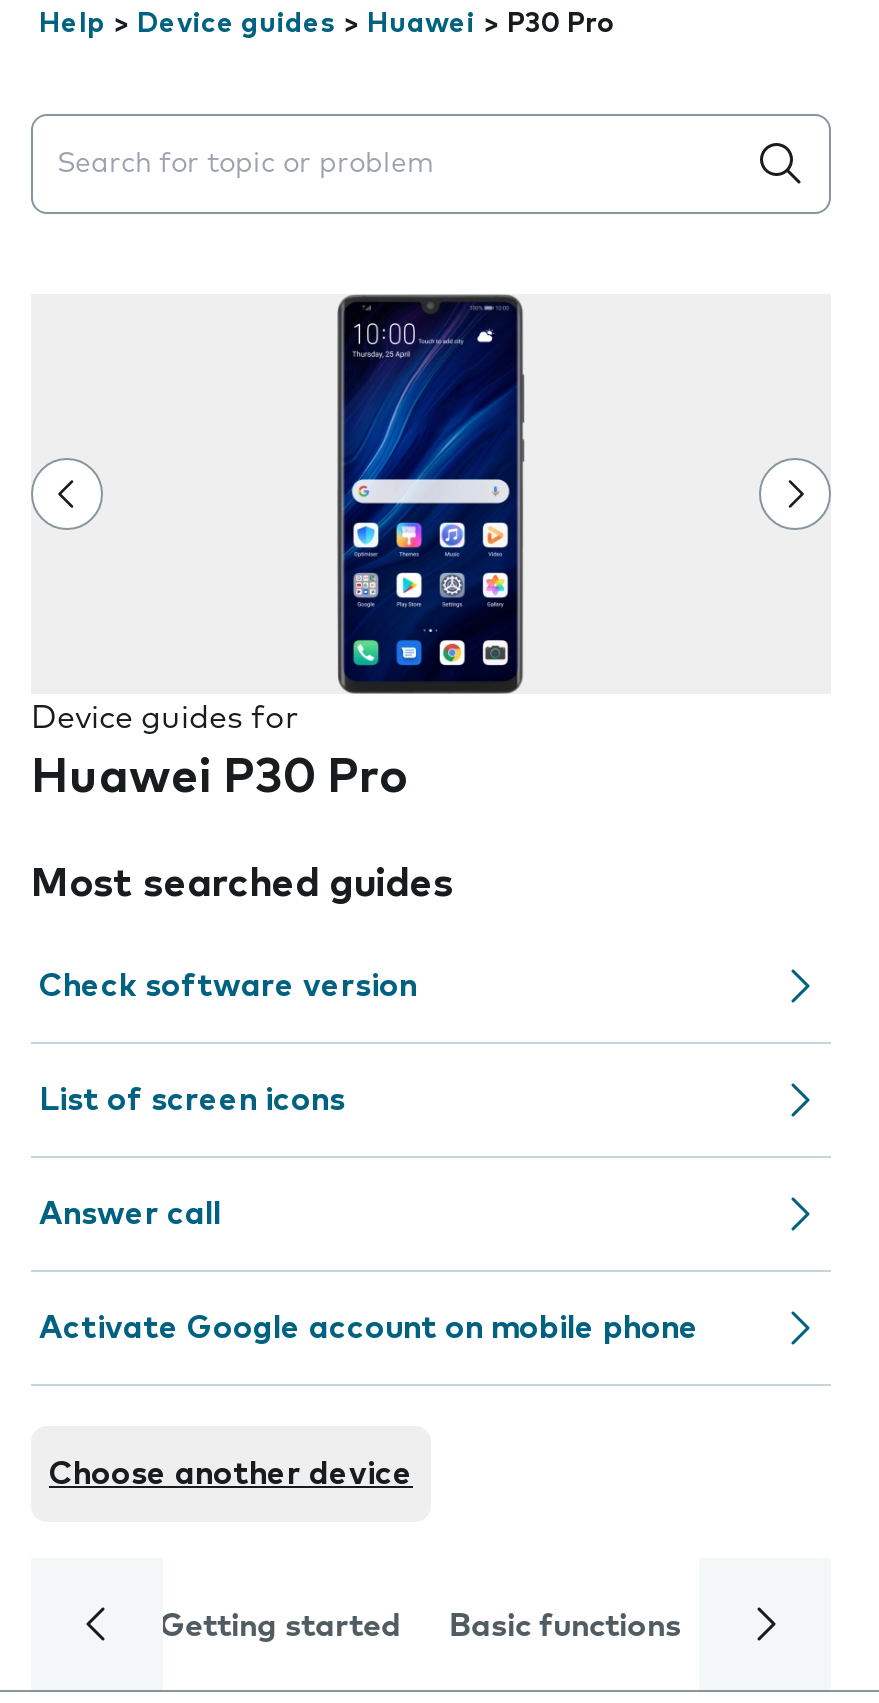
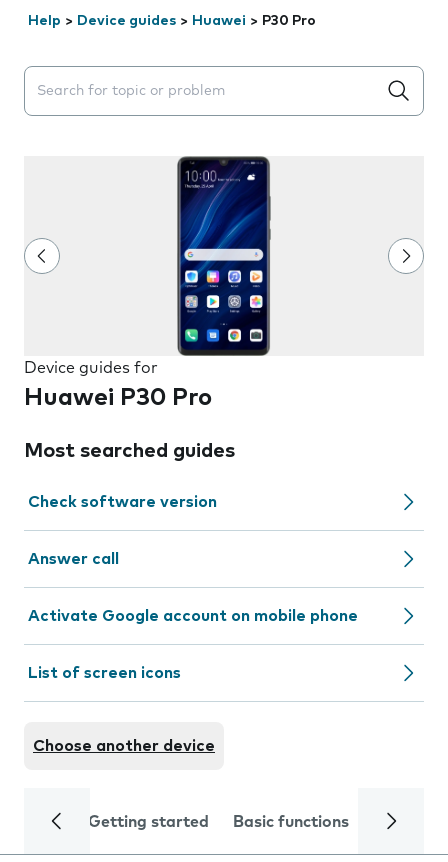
moved [39,1084,345,1116] -> [28,665,181,681]: List of screen icons
moved [39,1198,699,1344] -> [28,551,358,624]: Answer call | Activate Google account on mobile phone

